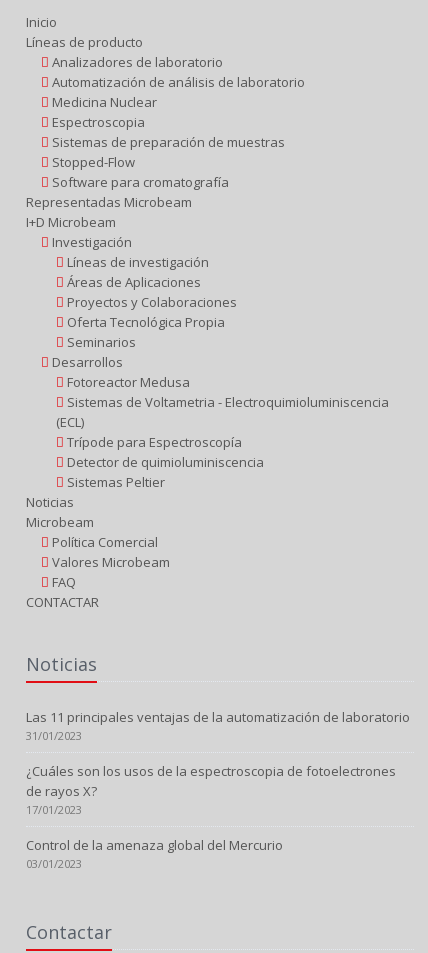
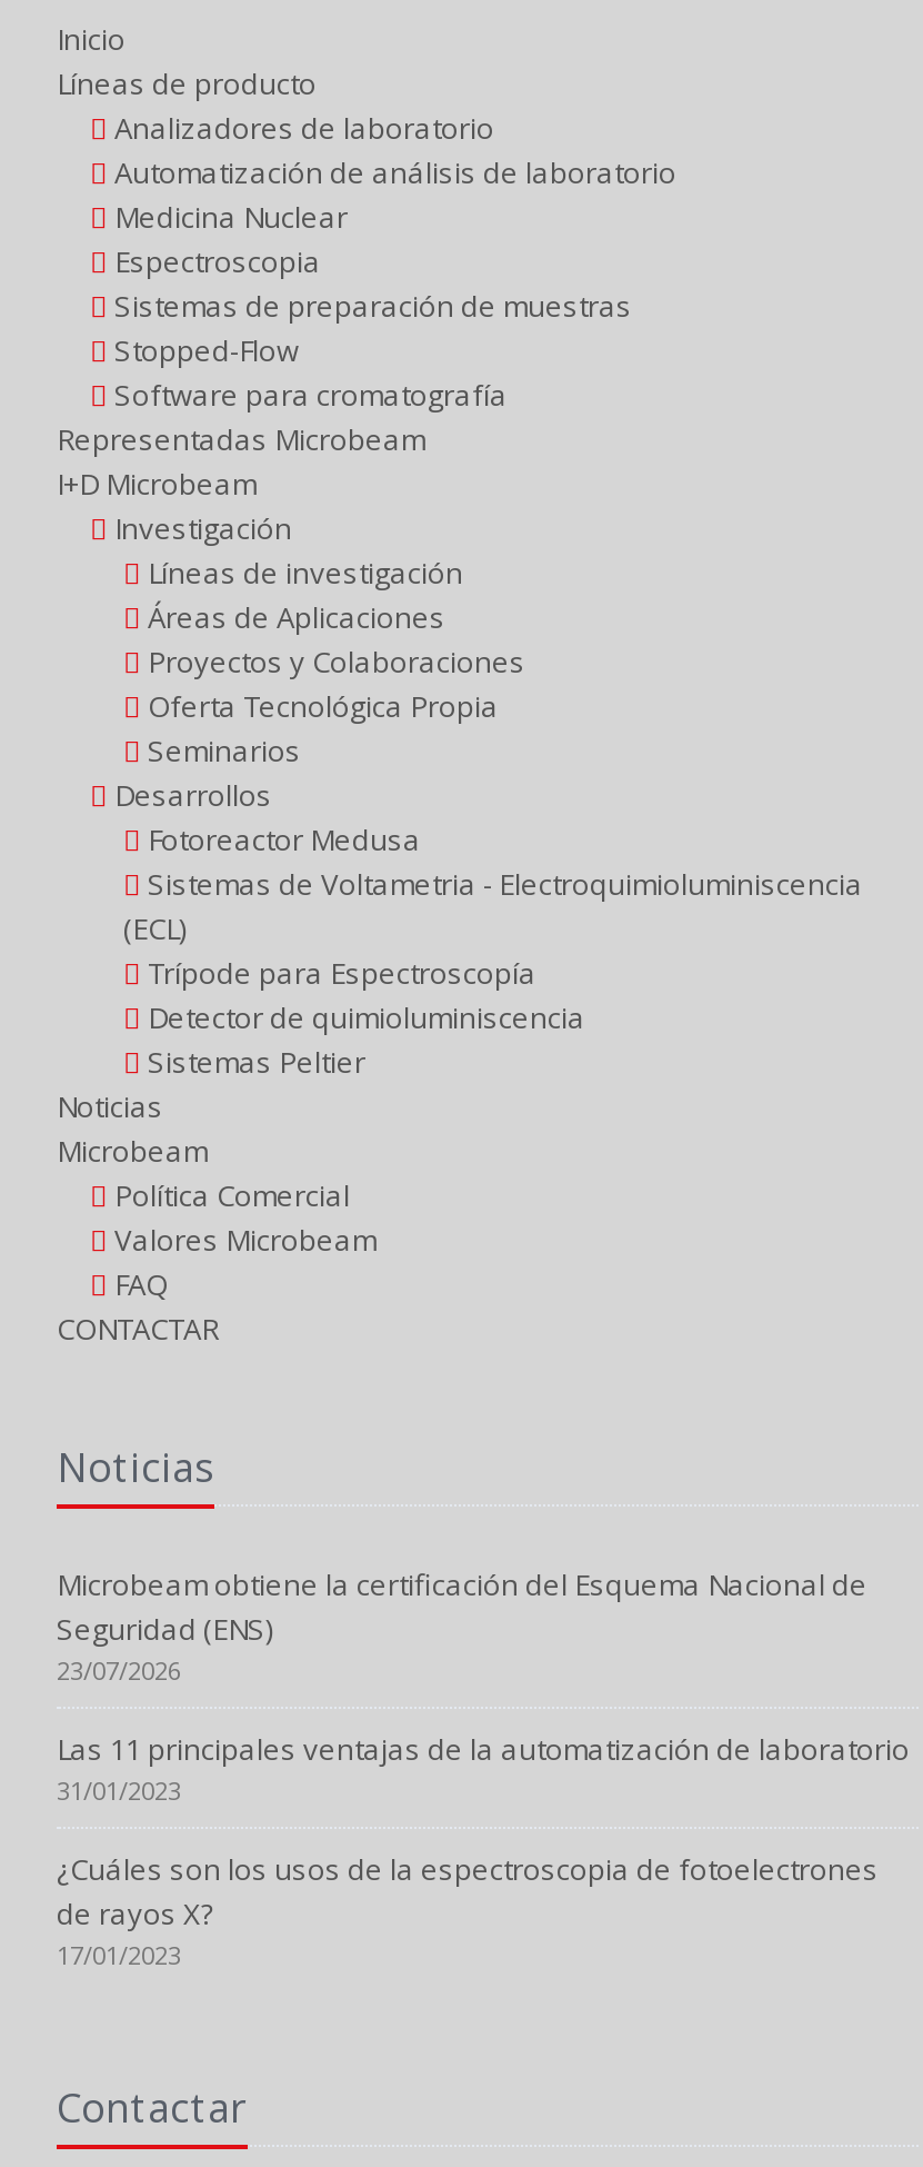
none -> [57,1563,867,1686] Microbeam obtiene la certificación del Esquema Nacional de | Seguridad (ENS) | 23/07/2026
moved [26,708,410,817] -> [57,1728,910,1970]: Las 11 principales ventajas de la automatización de laboratorio | 31/01/2023 | ¿Cuáles son los usos de la espectroscopia de fotoelectrones | de rayos X? | 17/01/2023
[26,836,283,871] Control de la amenaza global del Mercurio | 03/01/2023 -> none

